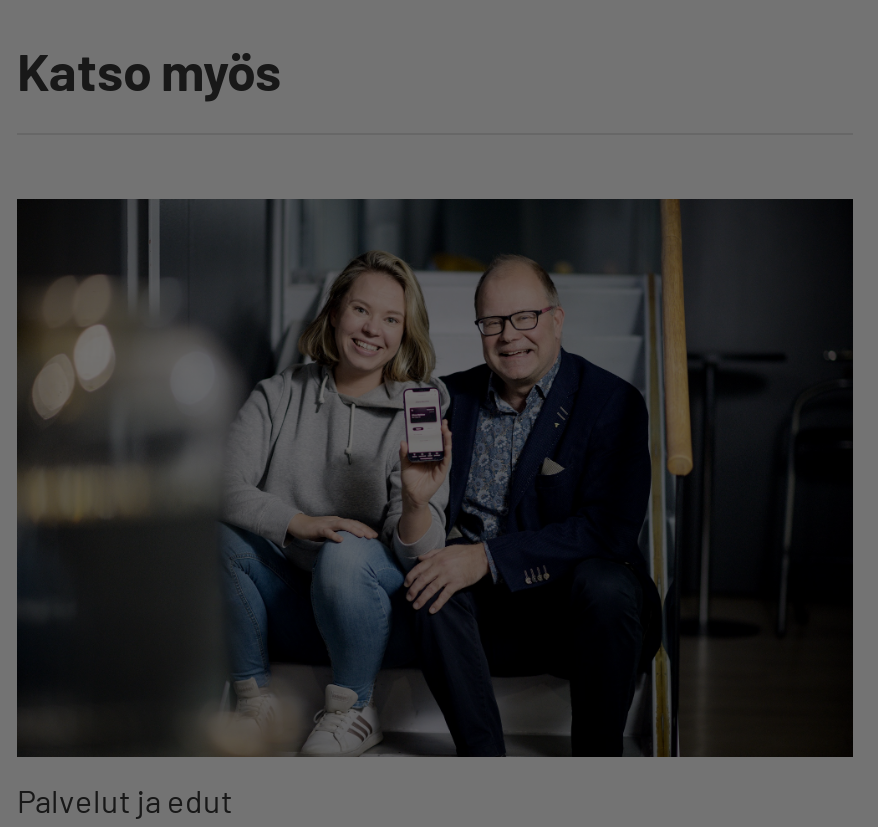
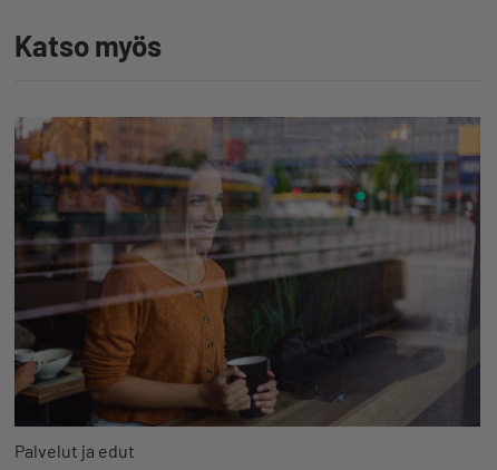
[15,197,855,759] [image] -> [13,116,481,428] [image]

